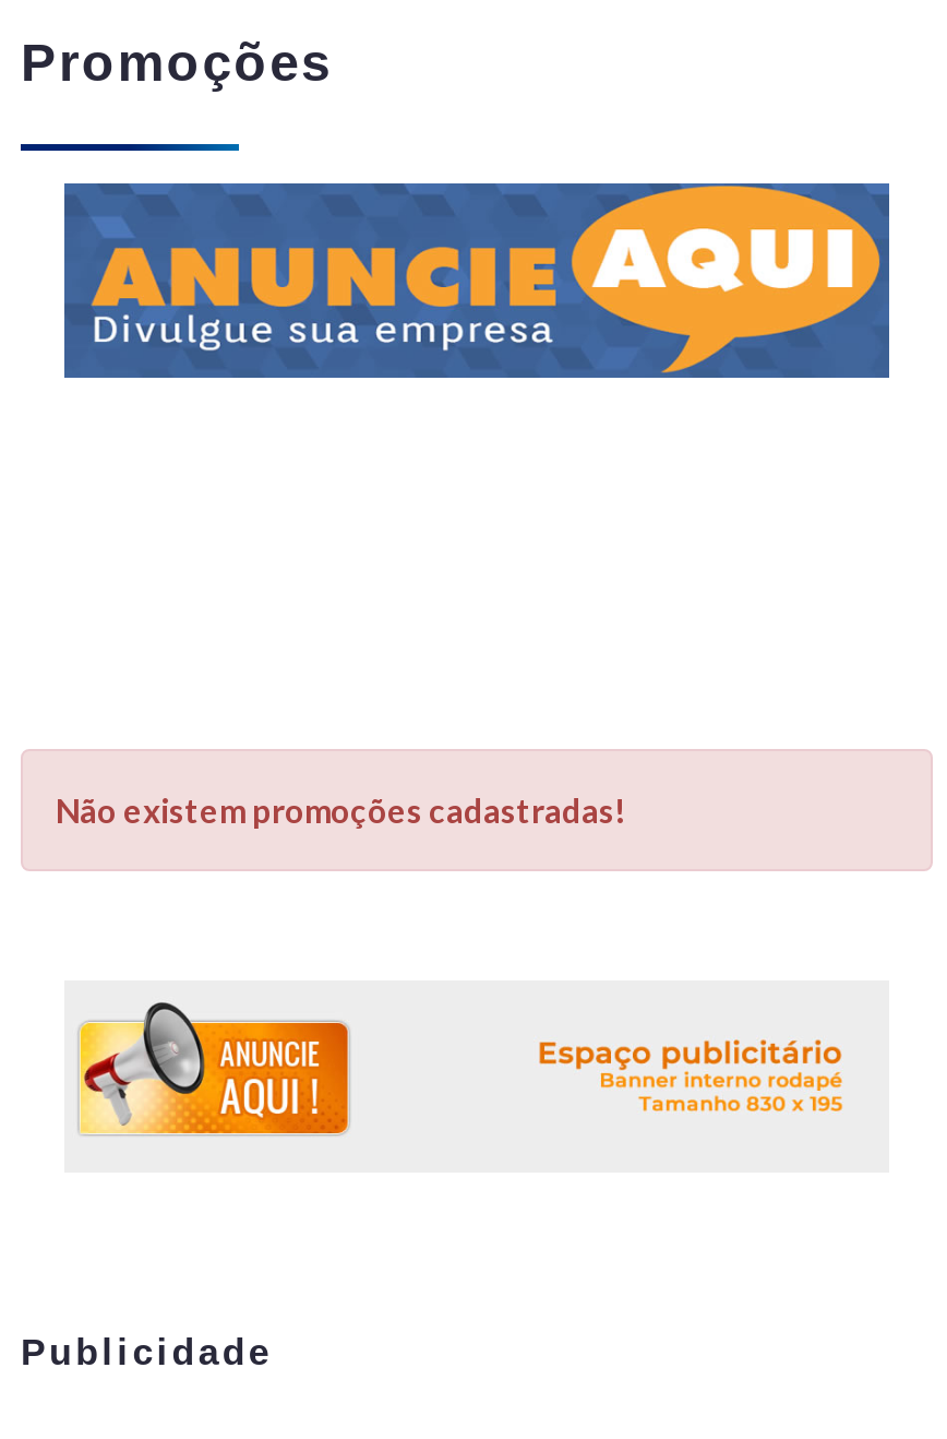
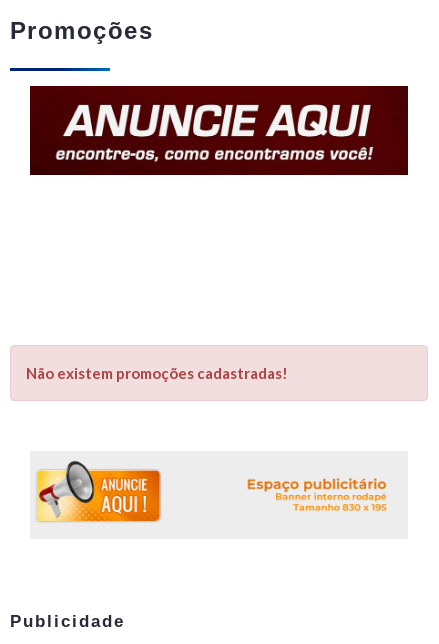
[62,181,891,380] [image] -> [29,85,409,176] [image]

